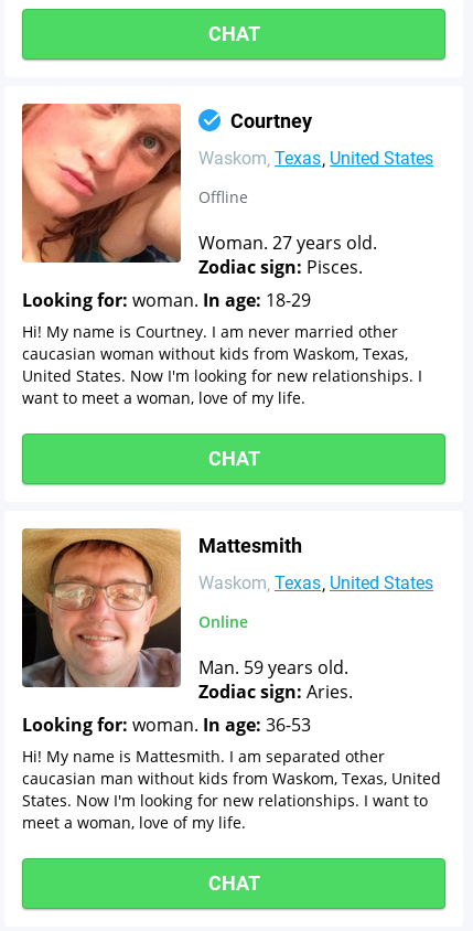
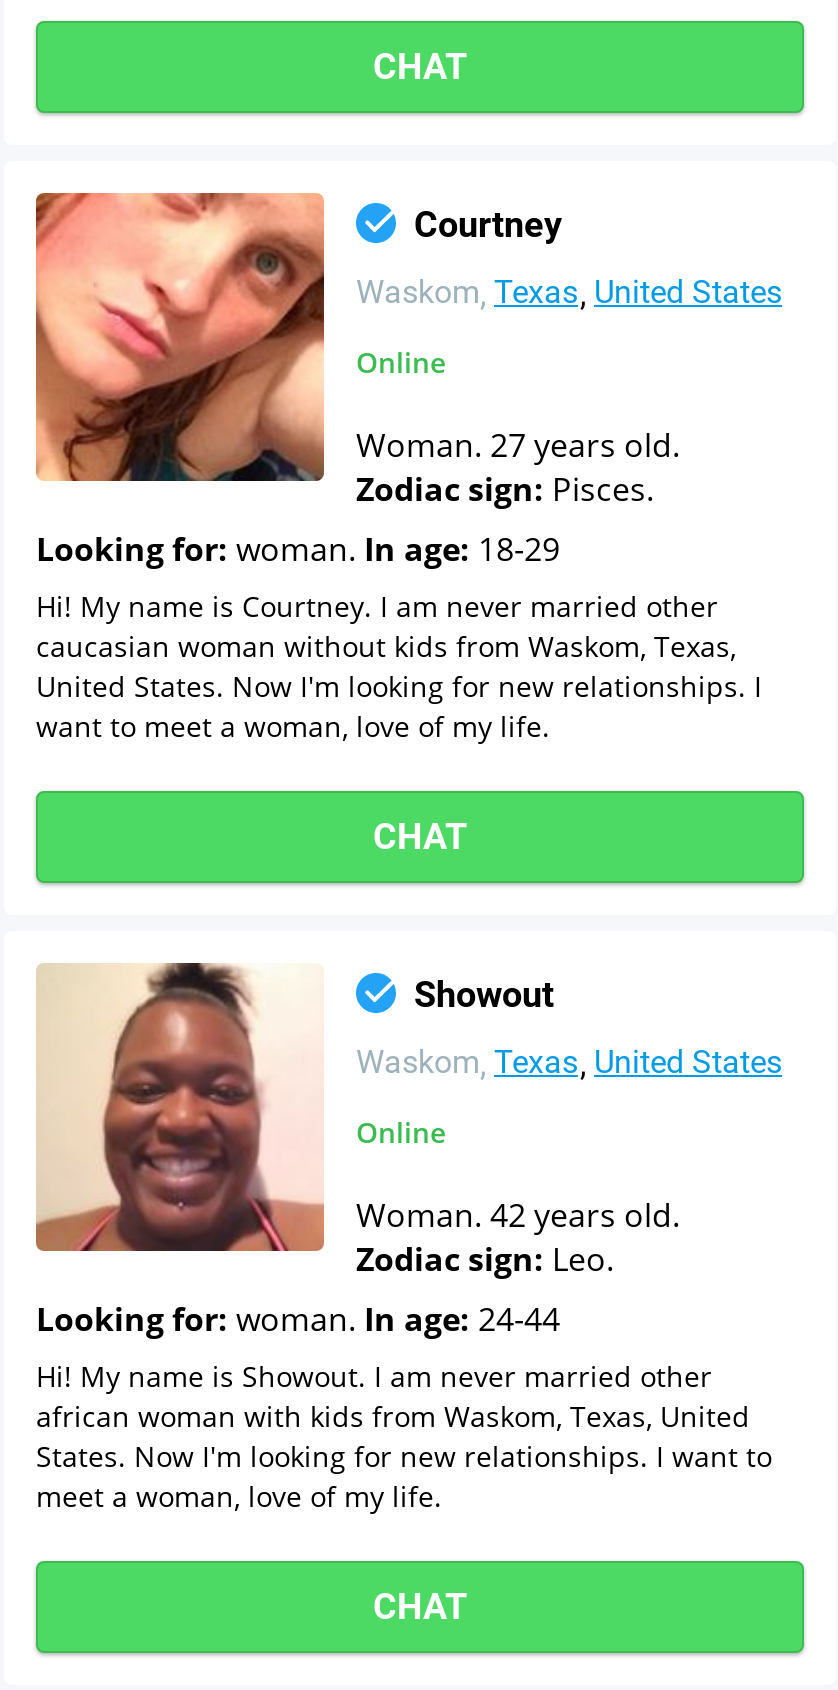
[198,186,248,207] Offline -> [356,343,446,381] Online
[21,527,441,789] [image] | Man. 59 years old. | Zodiac sign: Aries. | Looking for: woman. In age: 36-53 | Hi! My name is Mattesmith. I am separated other | caucasian man without kids from Waskom, Texas, United -> [36,961,750,1435] [image] | Woman. 42 years old. | Zodiac sign: Leo. | Looking for: woman. In age: 24-44 | Hi! My name is Showout. I am never married other | african woman with kids from Waskom, Texas, United
[198,534,302,557] Mattesmith -> [414,973,554,1015] Showout

